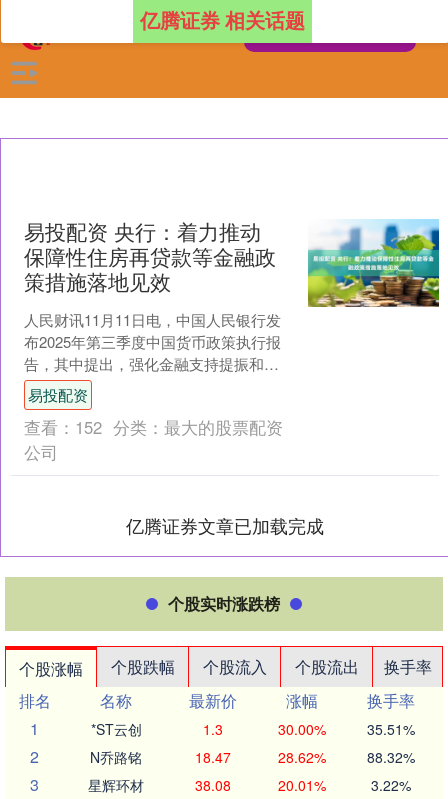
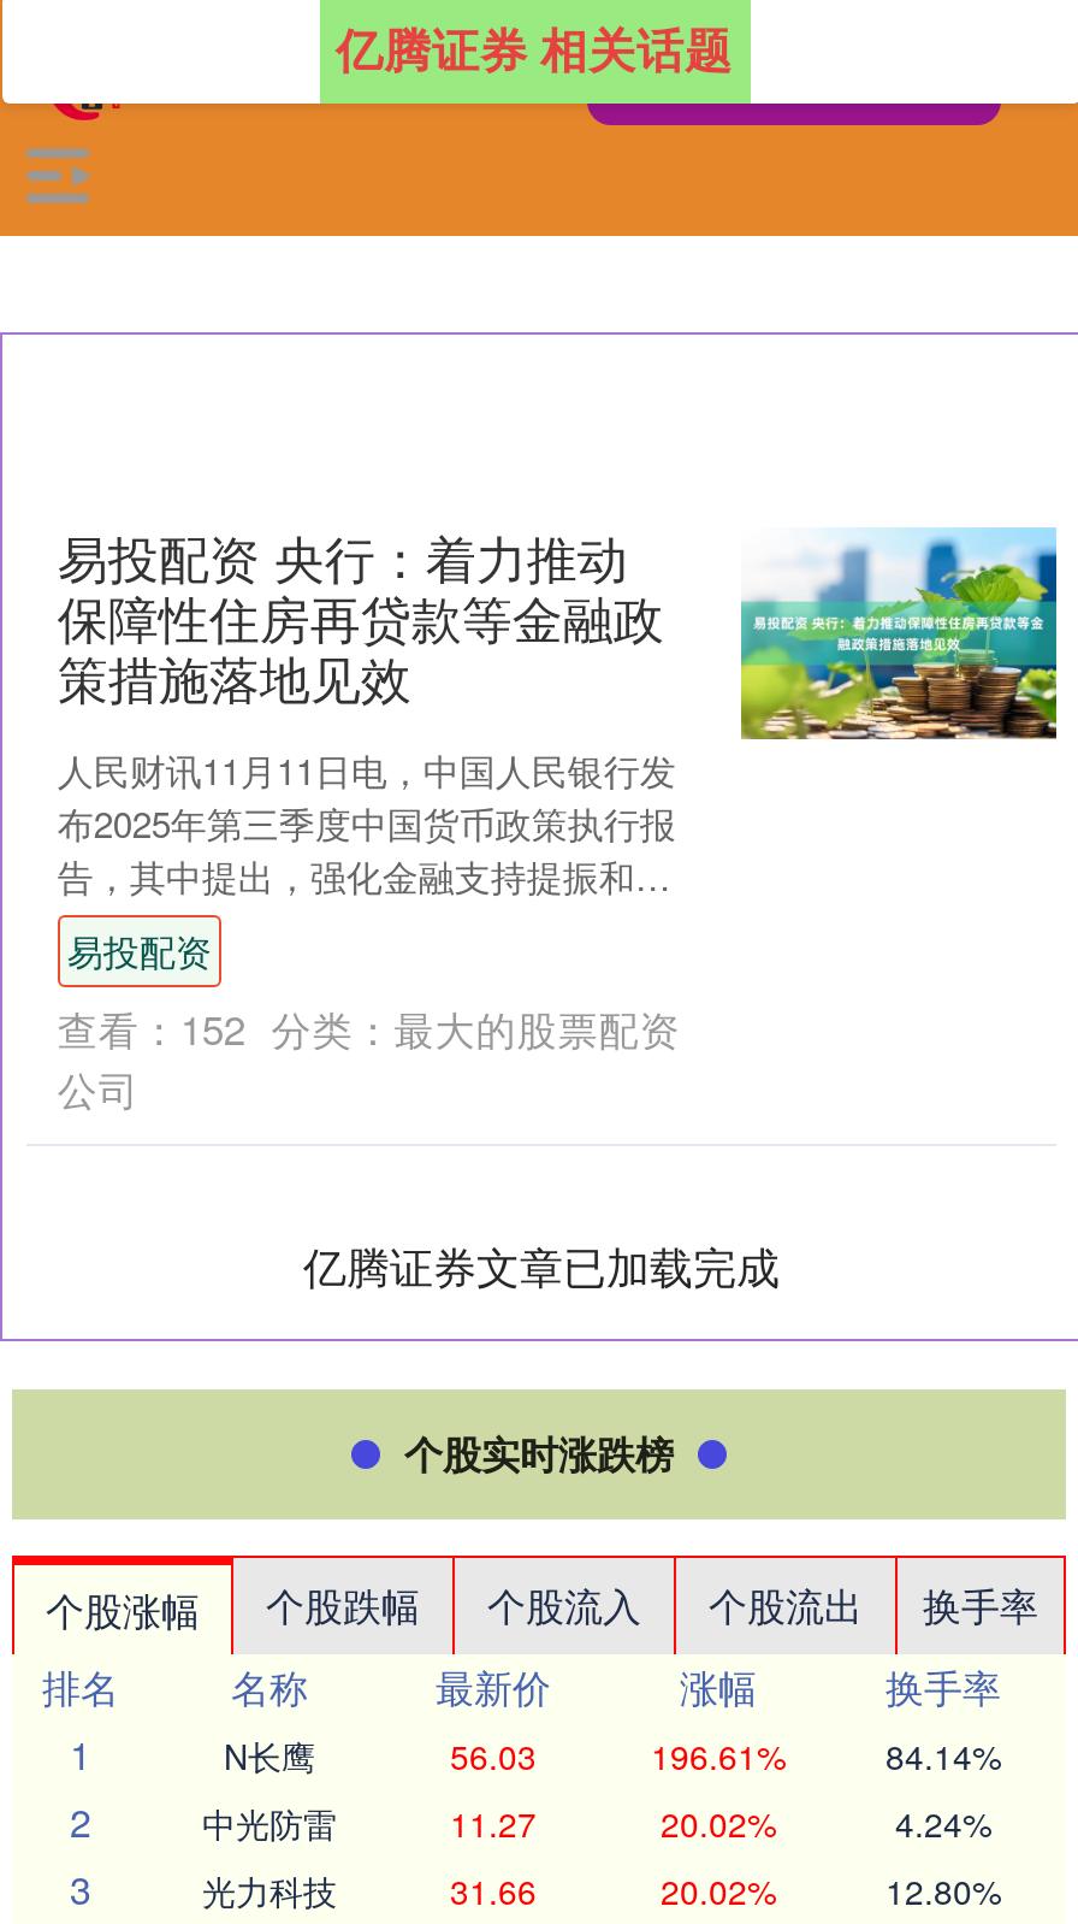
[90,719,414,739] *ST云创 | 1.3 | 30.00% | 35.51% -> [224,1731,1001,1780] N长鹰 | 56.03 | 196.61% | 84.14%
[90,747,414,767] N乔路铭 | 18.47 | 28.62% | 88.32% -> [202,1799,991,1847] 中光防雷 | 11.27 | 20.02% | 4.24%
[88,775,410,795] 星辉环材 | 38.08 | 20.01% | 3.22% -> [202,1866,1001,1914] 光力科技 | 31.66 | 20.02% | 12.80%

